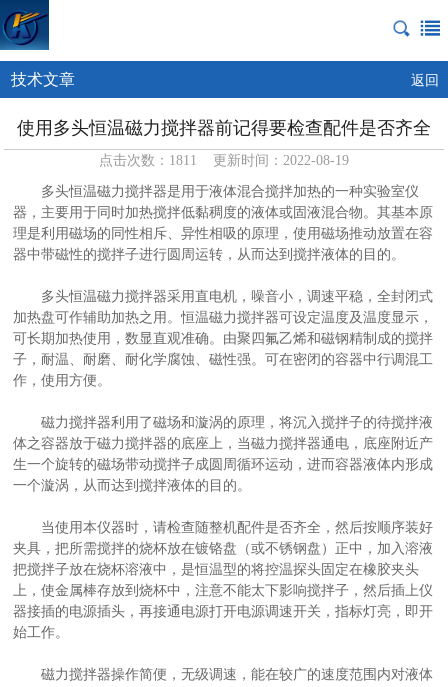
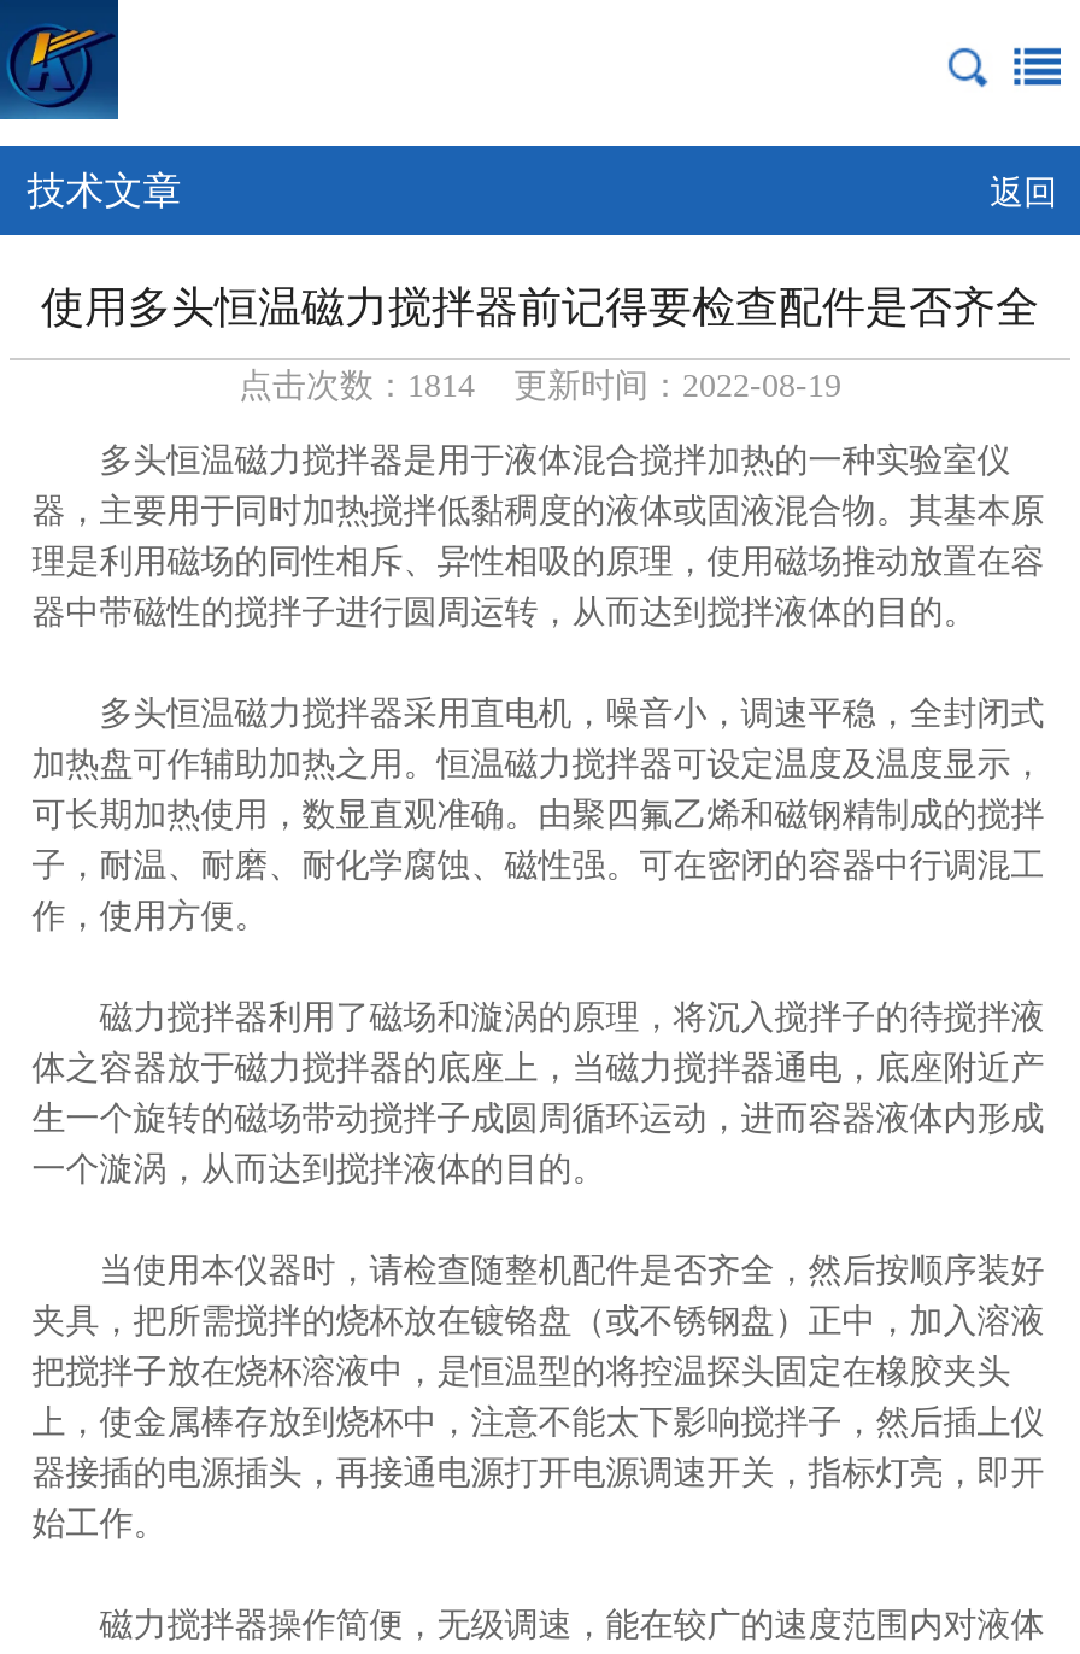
[99,153,349,168] 点击次数：1811 更新时间：2022-08-19 -> [239,368,841,404] 点击次数：1814 更新时间：2022-08-19

